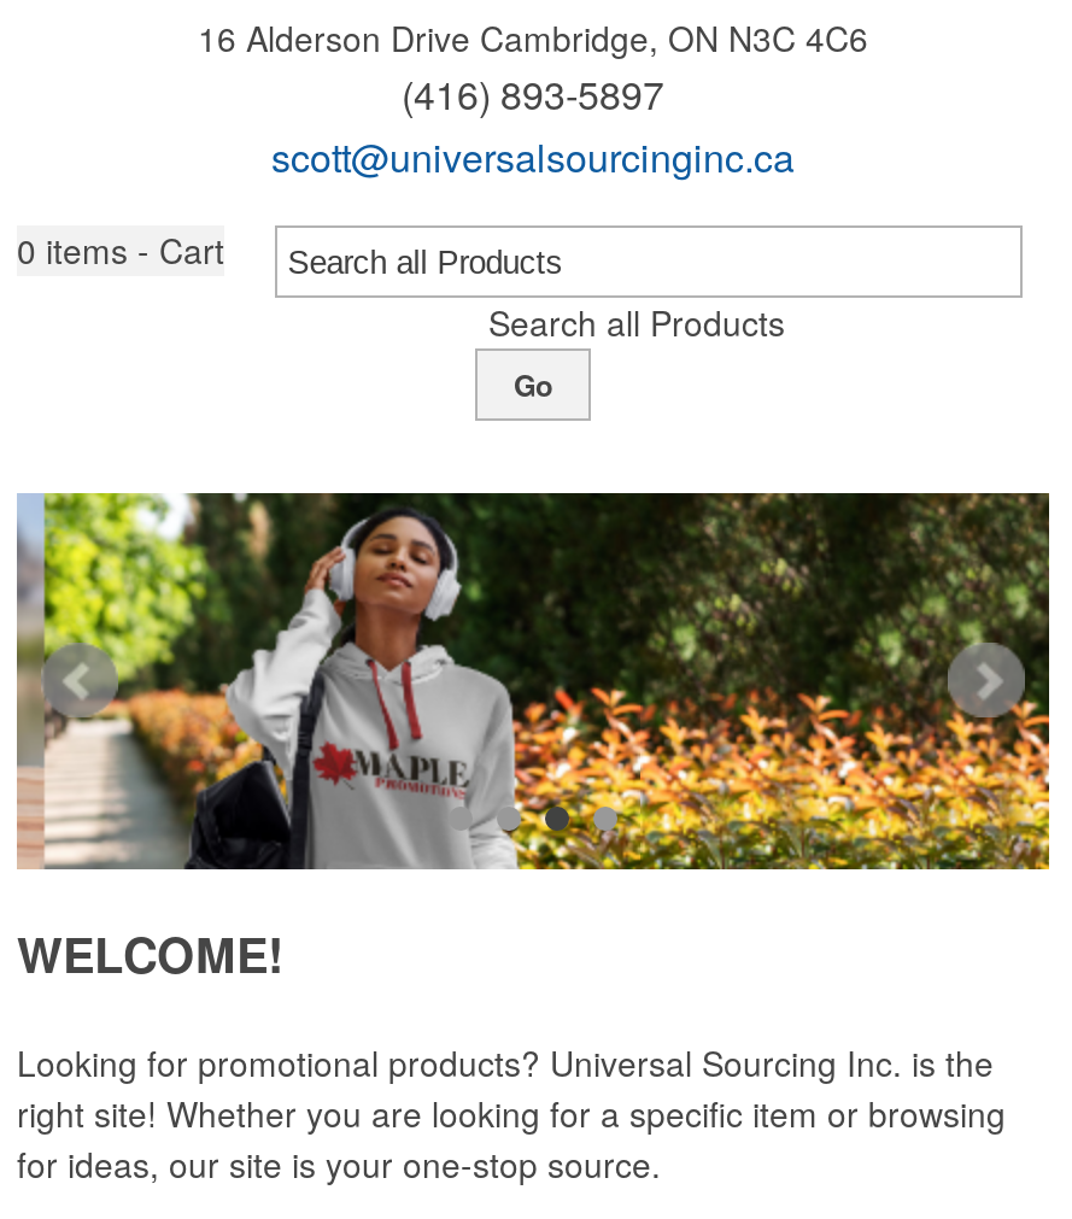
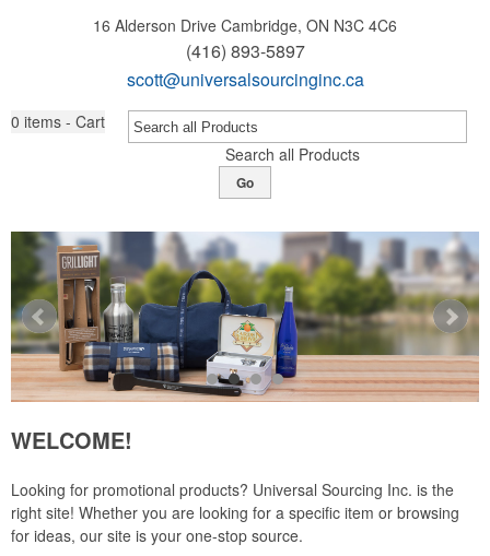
[14,491,1052,872] [image] -> [10,230,480,402] [image]

